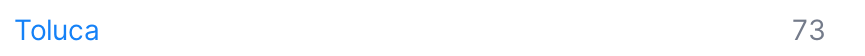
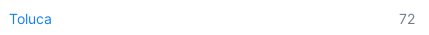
[792,11,826,45] 73 -> [399,10,415,27] 72

